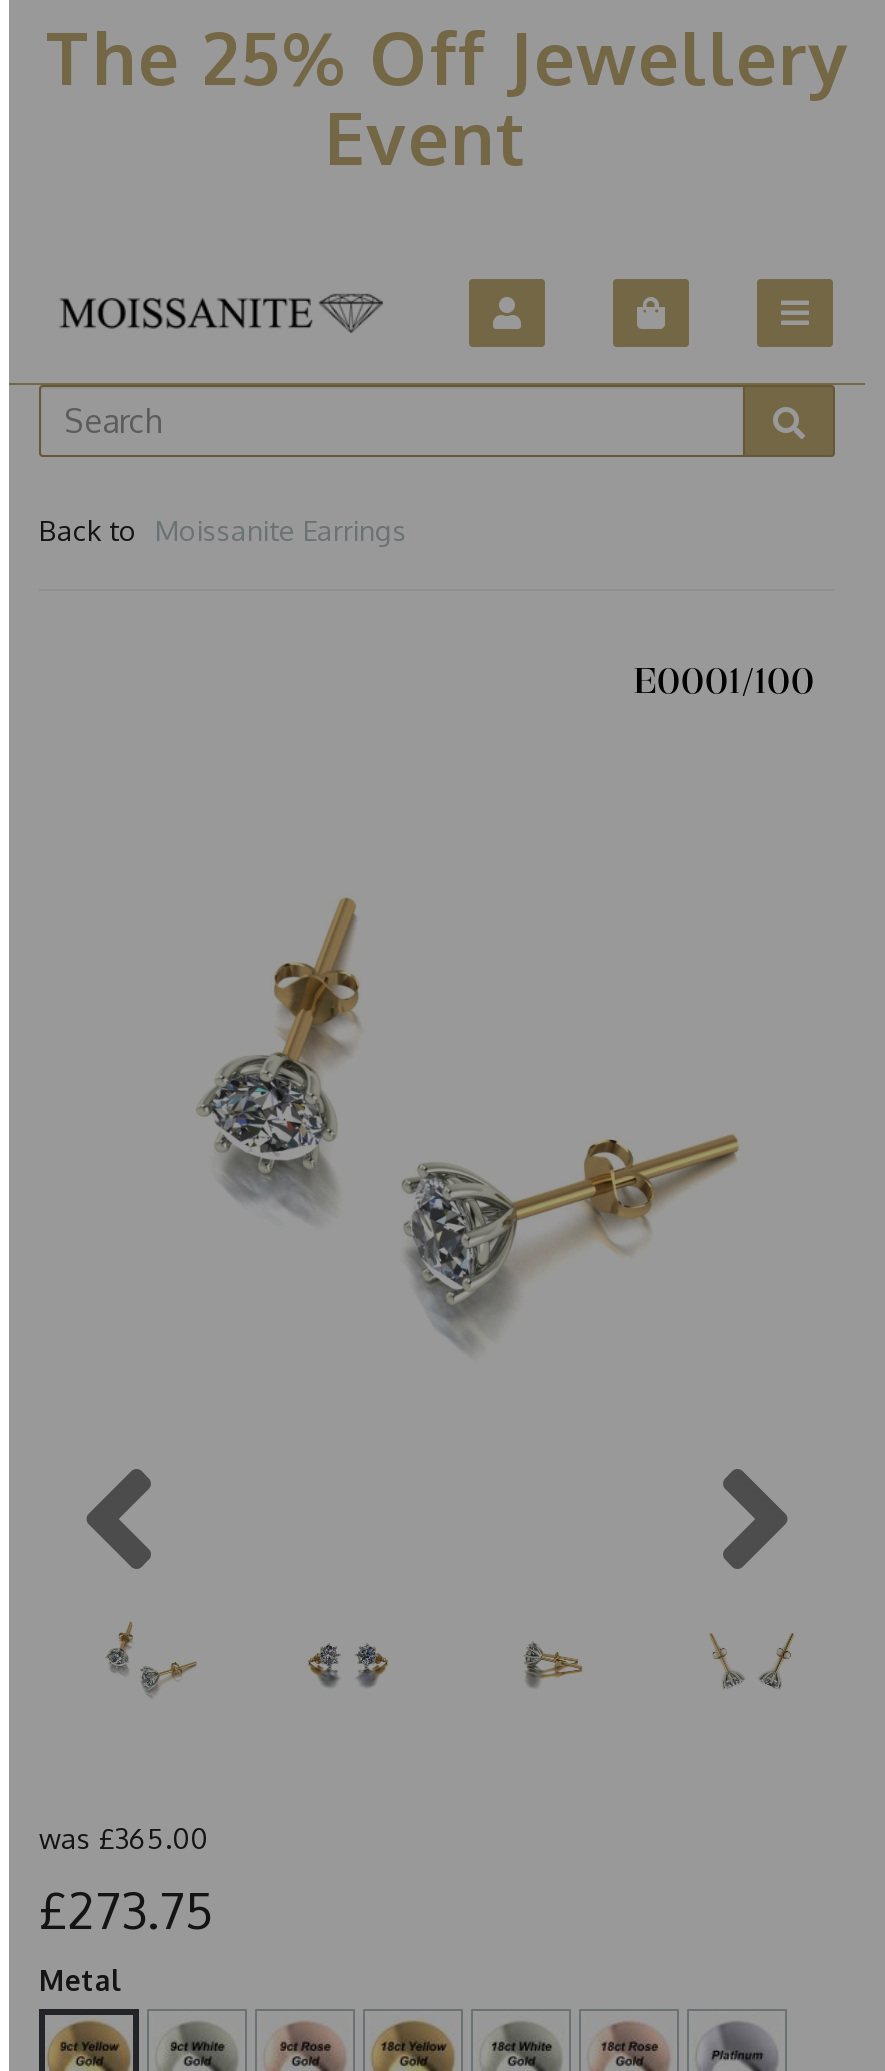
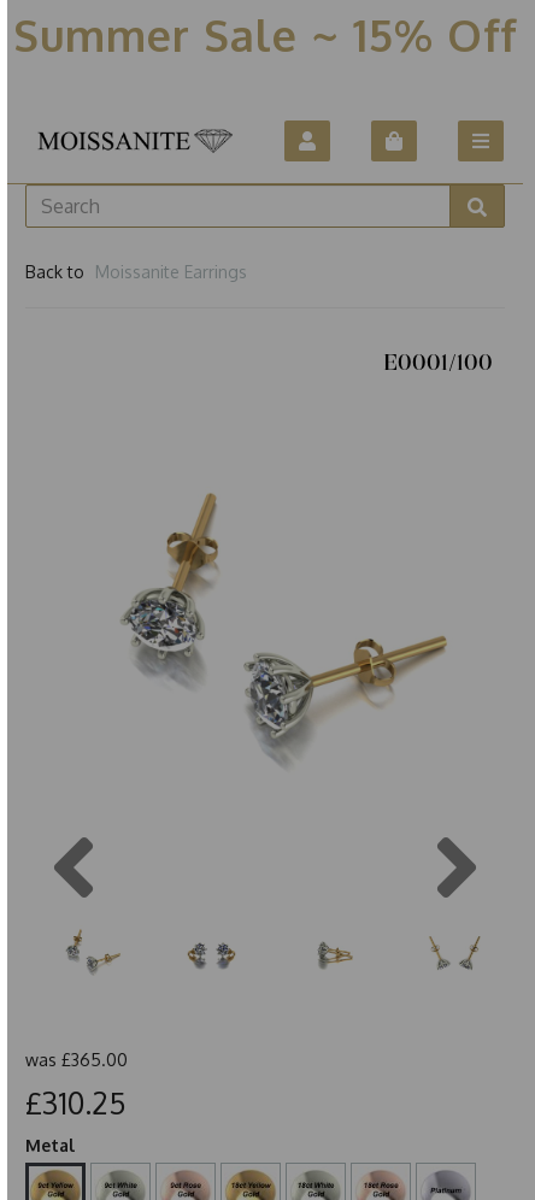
[24,11,850,181] The 25% Off Jewellery | Event -> [13,7,518,61] Summer Sale ~ 15% Off
[39,1876,215,1940] £273.75 -> [25,1083,127,1121] £310.25

